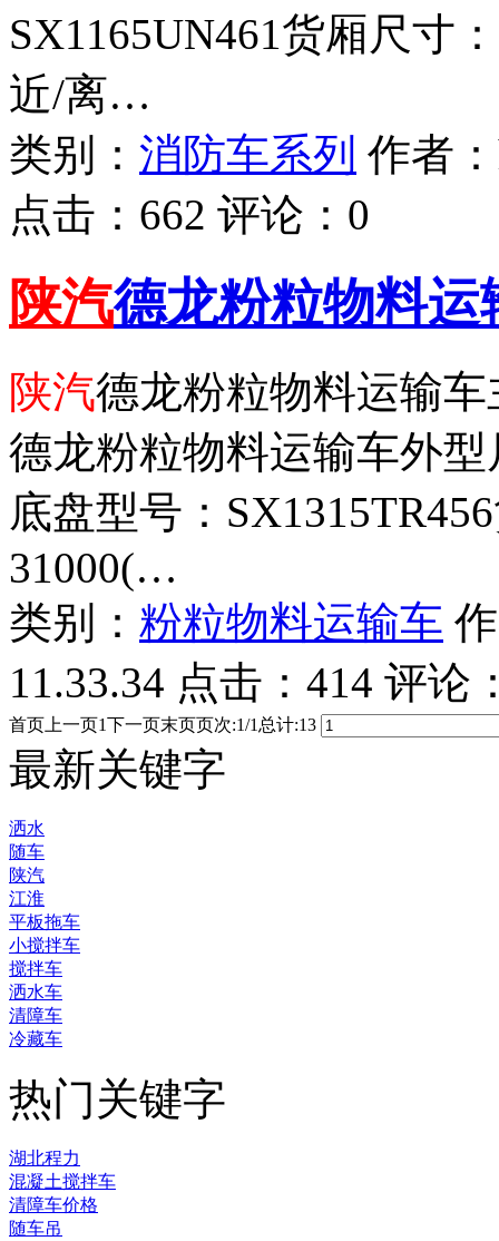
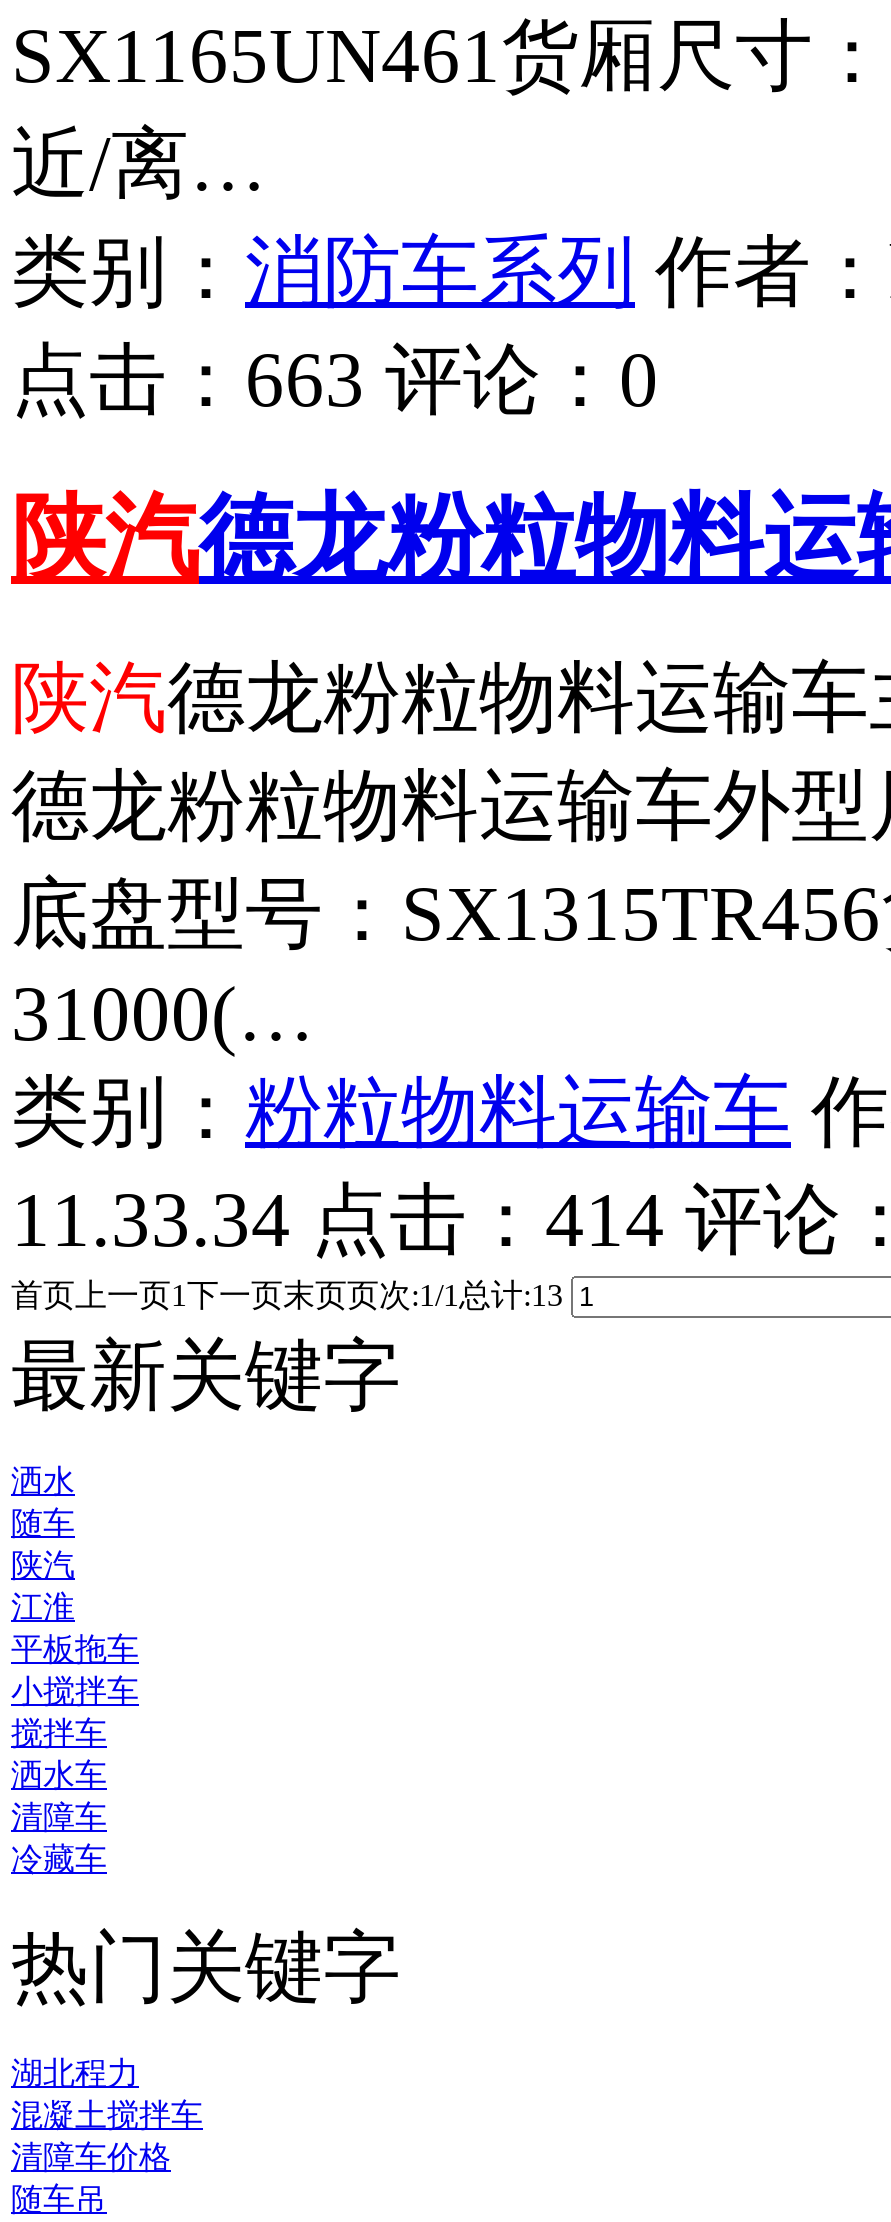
[9,190,370,238] 点击：662评论：0 -> [11,335,659,421] 点击：663评论：0

